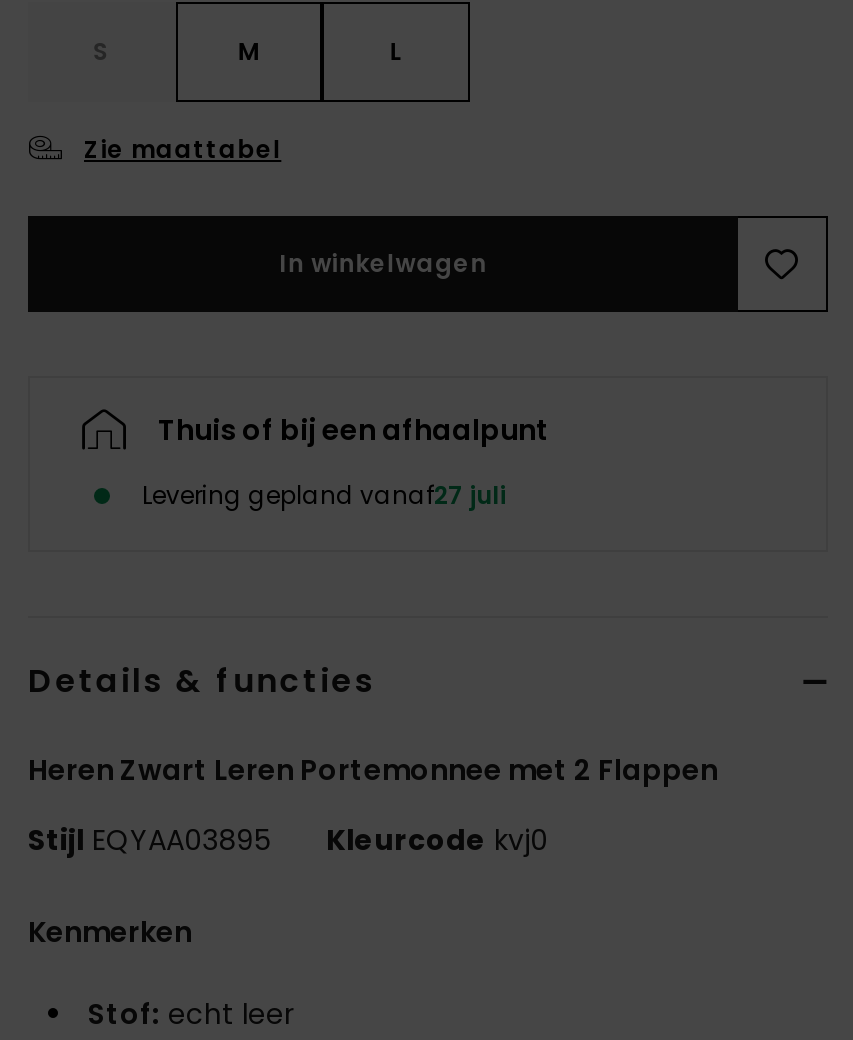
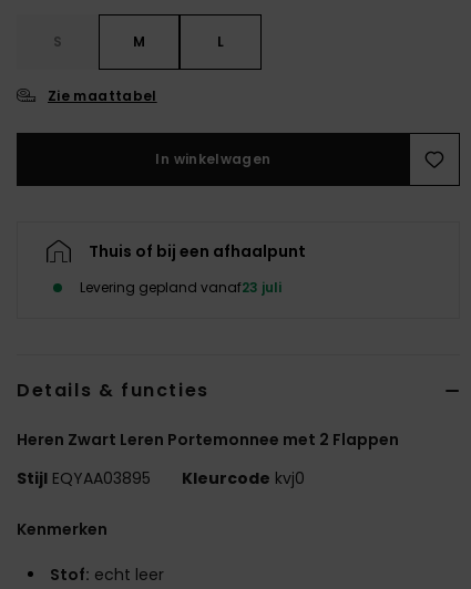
[142,478,506,512] Levering gepland vanaf27 juli -> [80,278,281,297] Levering gepland vanaf23 juli

